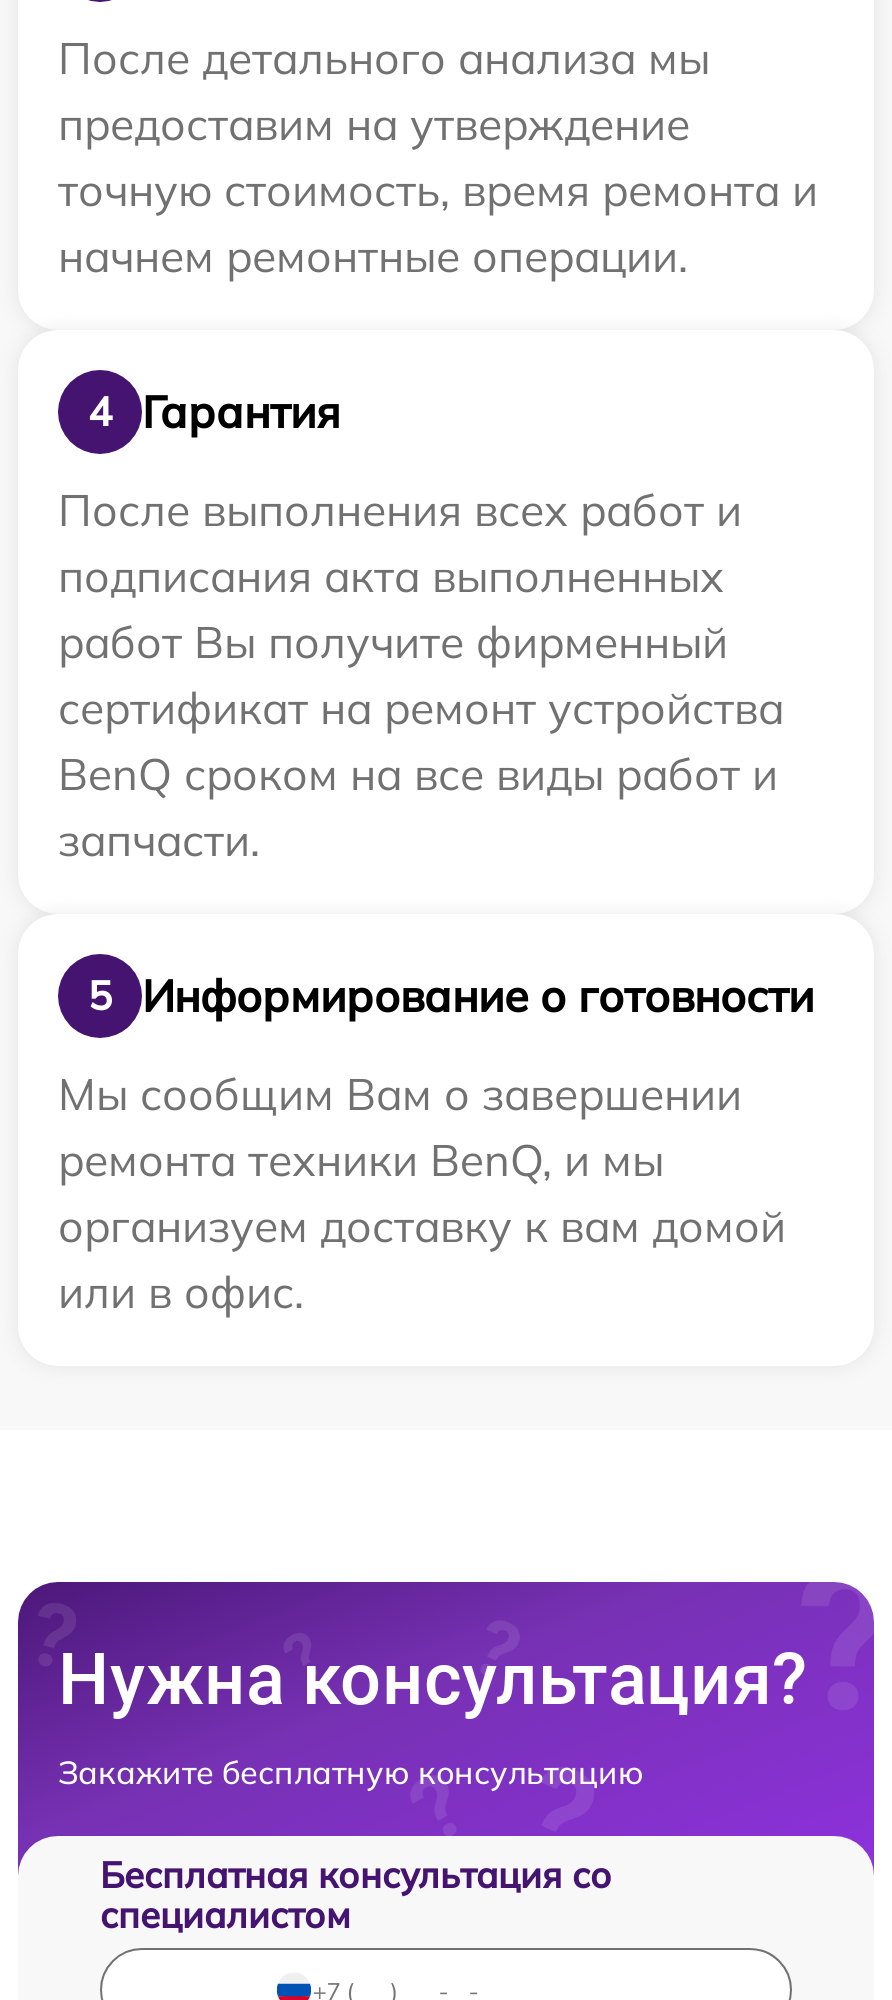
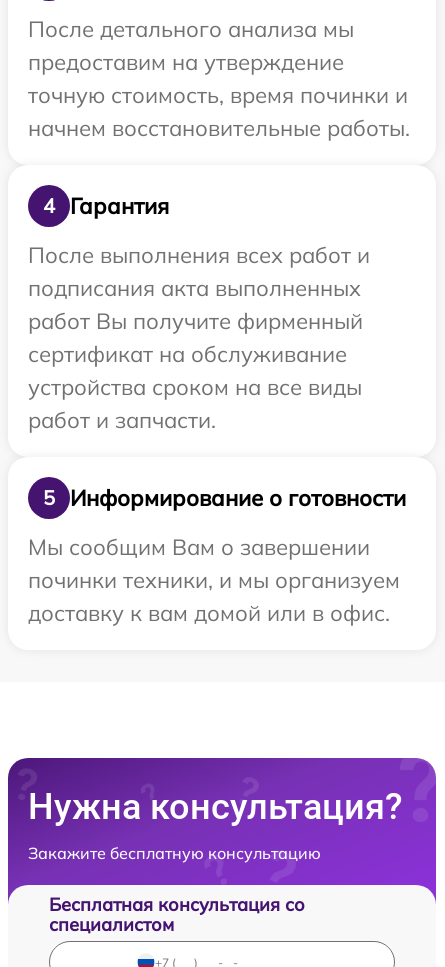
[58,163,818,219] точную стоимость, время ремонта и -> [28,81,408,109] точную стоимость, время починки и
[58,229,688,285] начнем ремонтные операции. -> [28,114,410,142] начнем восстановительные работы.
[58,681,784,869] сертификат на ремонт устройства | BenQ сроком на все виды работ и | запчасти. -> [28,340,362,434] сертификат на обслуживание | устройства сроком на все виды | работ и запчасти.
[58,1133,786,1321] ремонта техники BenQ, и мы | организуем доставку к вам домой | или в офис. -> [28,566,400,627] починки техники, и мы организуем | доставку к вам домой или в офис.

